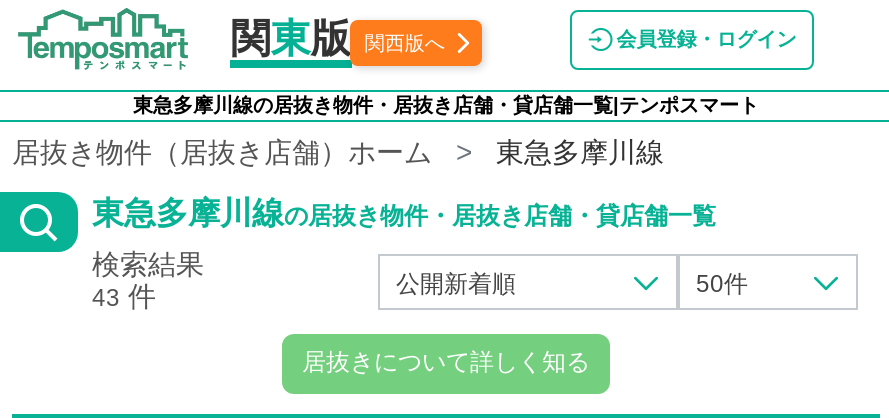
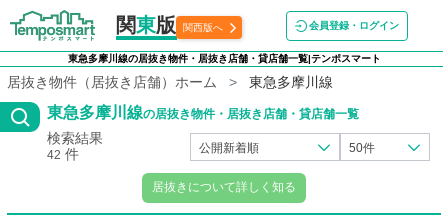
[92,280,156,312] 43 件 -> [47,146,79,162] 42 件

